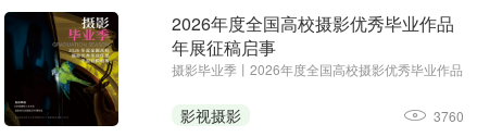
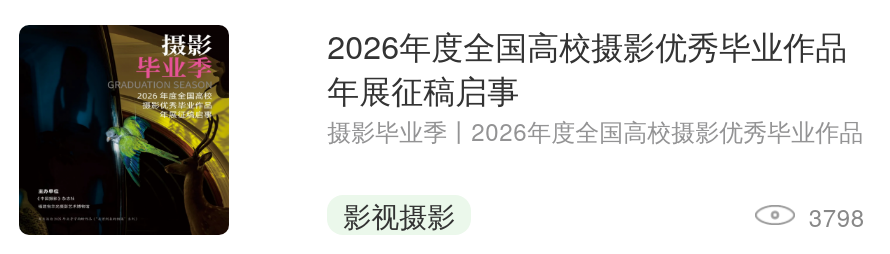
[433,107,464,125] 3760 -> [809,199,865,233] 3798

